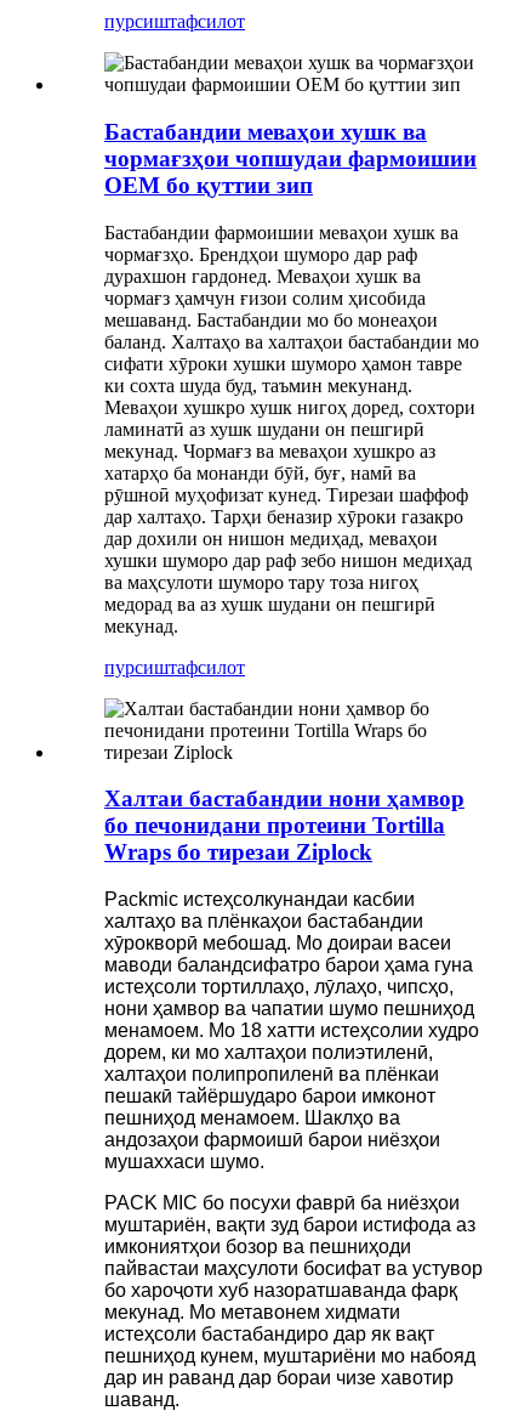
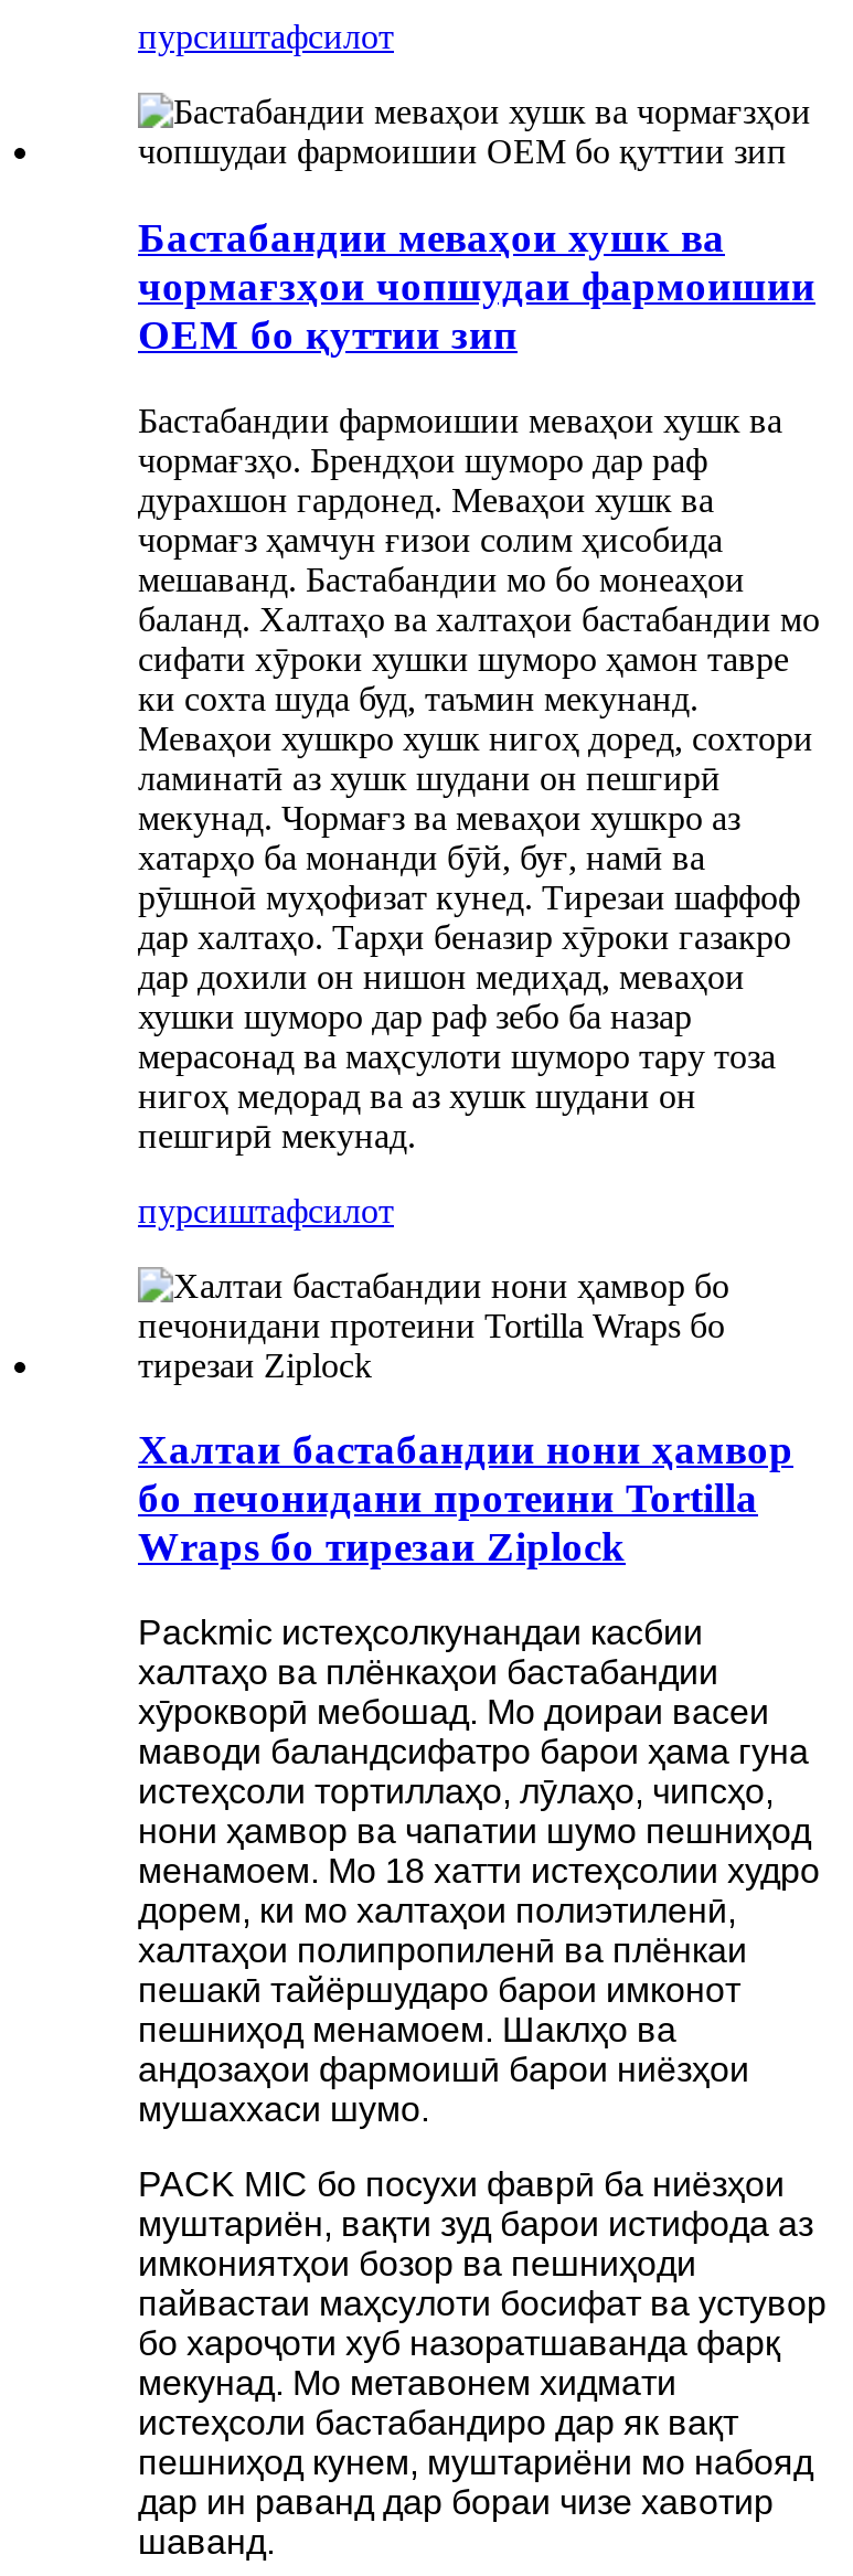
[104,550,472,636] хушки шуморо дар раф зебо нишон медиҳад | ва маҳсулоти шуморо тару тоза нигоҳ | медорад ва аз хушк шудани он пешгирӣ | мекунад. -> [138,997,776,1154] хушки шуморо дар раф зебо ба назар | мерасонад ва маҳсулоти шуморо тару тоза | нигоҳ медорад ва аз хушк шудани он | пешгирӣ мекунад.

